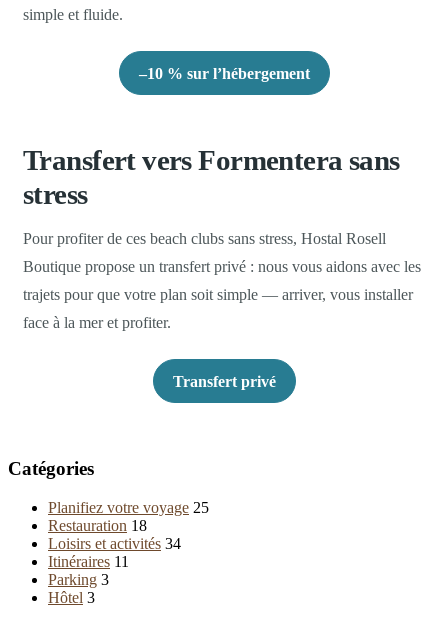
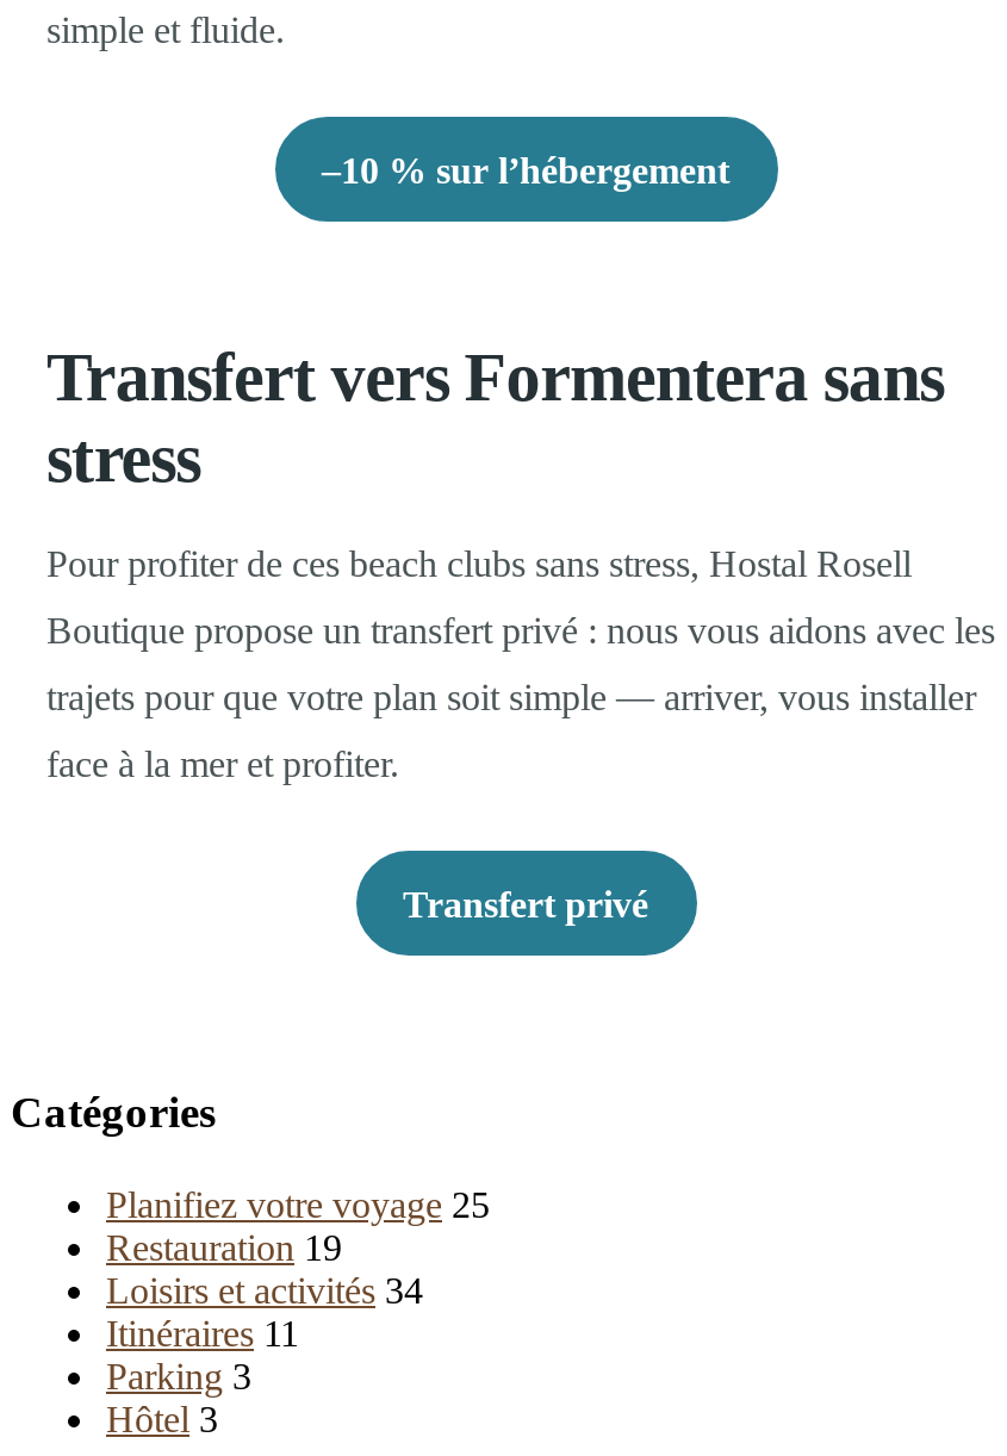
[48,517,147,534] Restauration 18 -> [106,1227,342,1267] Restauration 19

